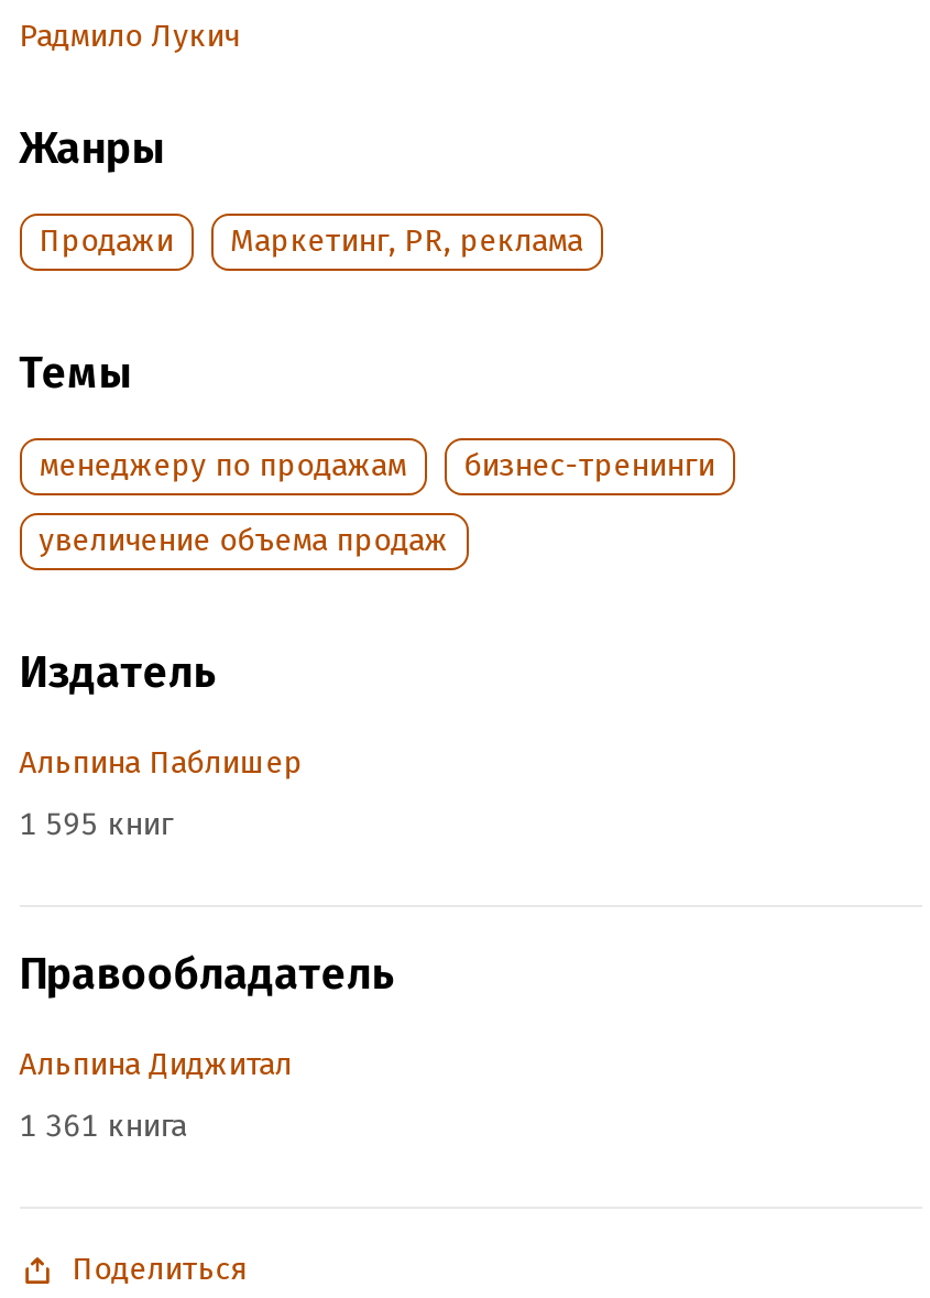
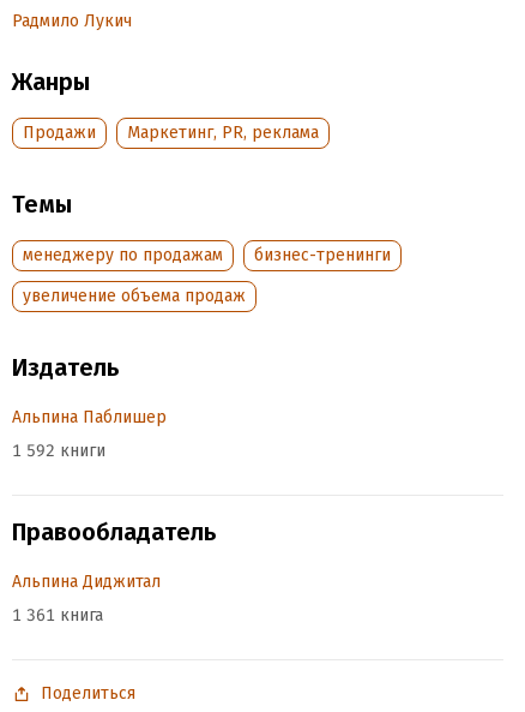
[19,806,173,843] 1 595 книг -> [12,441,105,461] 1 592 книги

